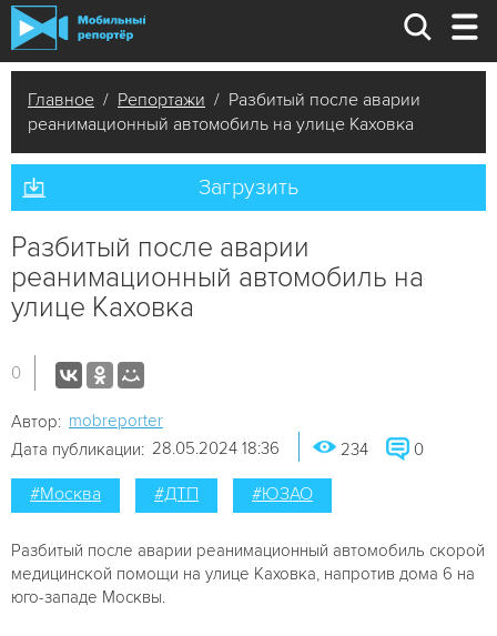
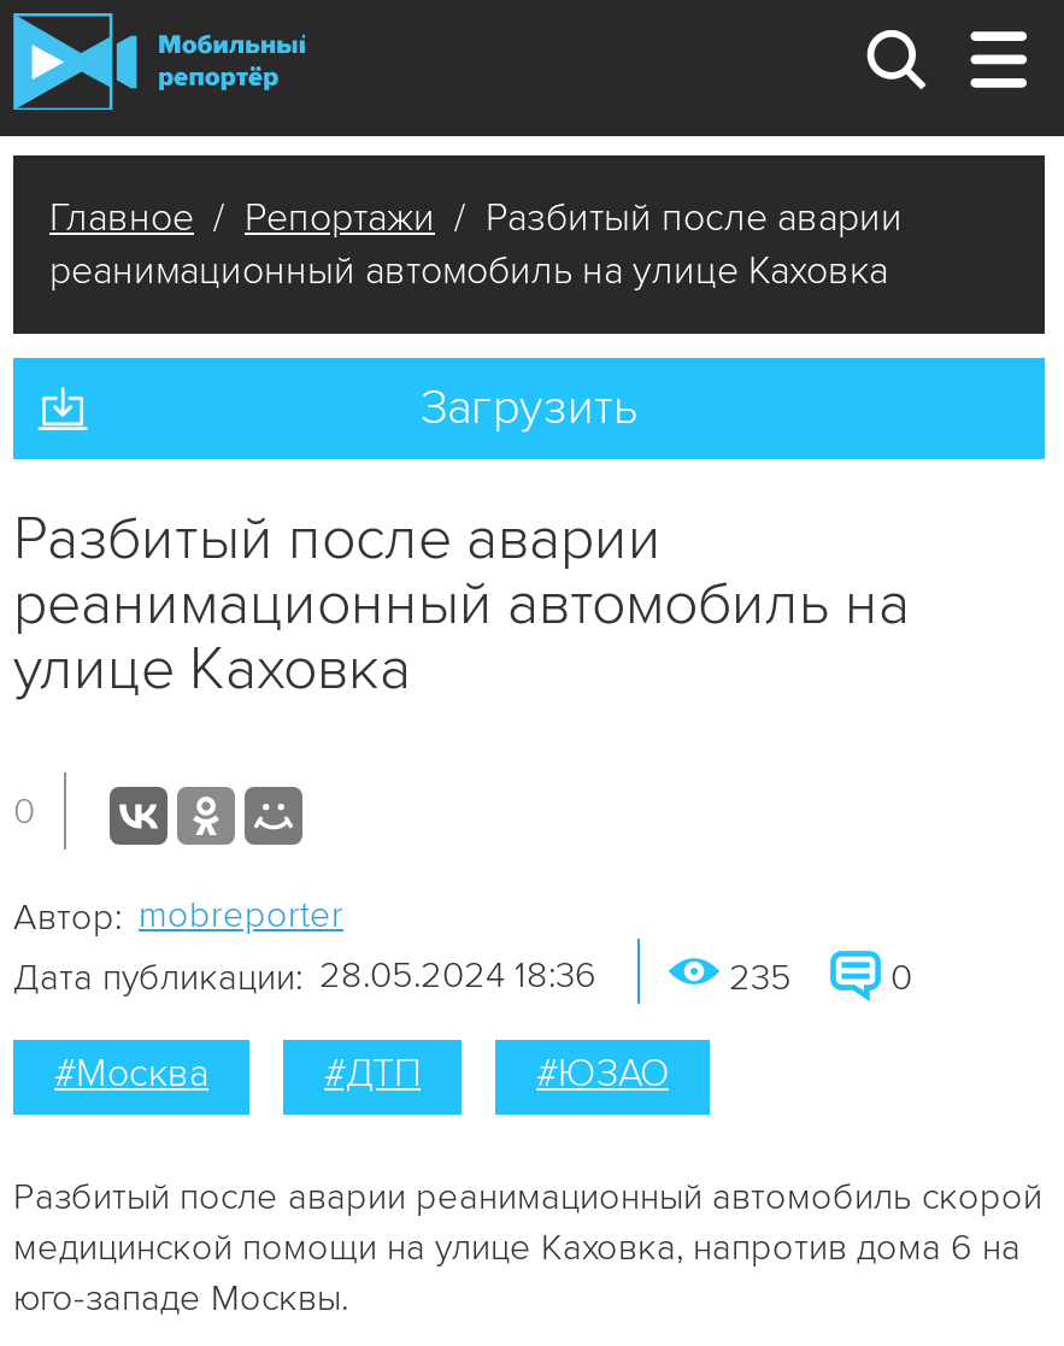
[341,439,368,459] 234 -> [729,955,792,998] 235

